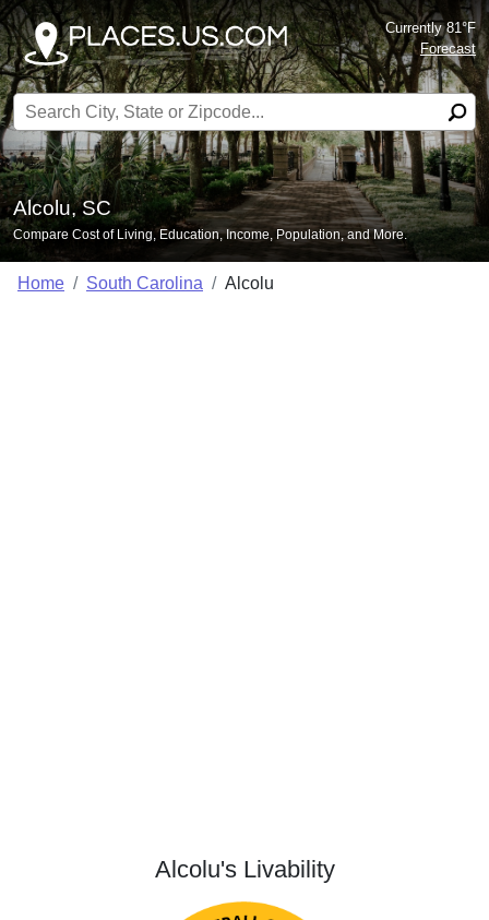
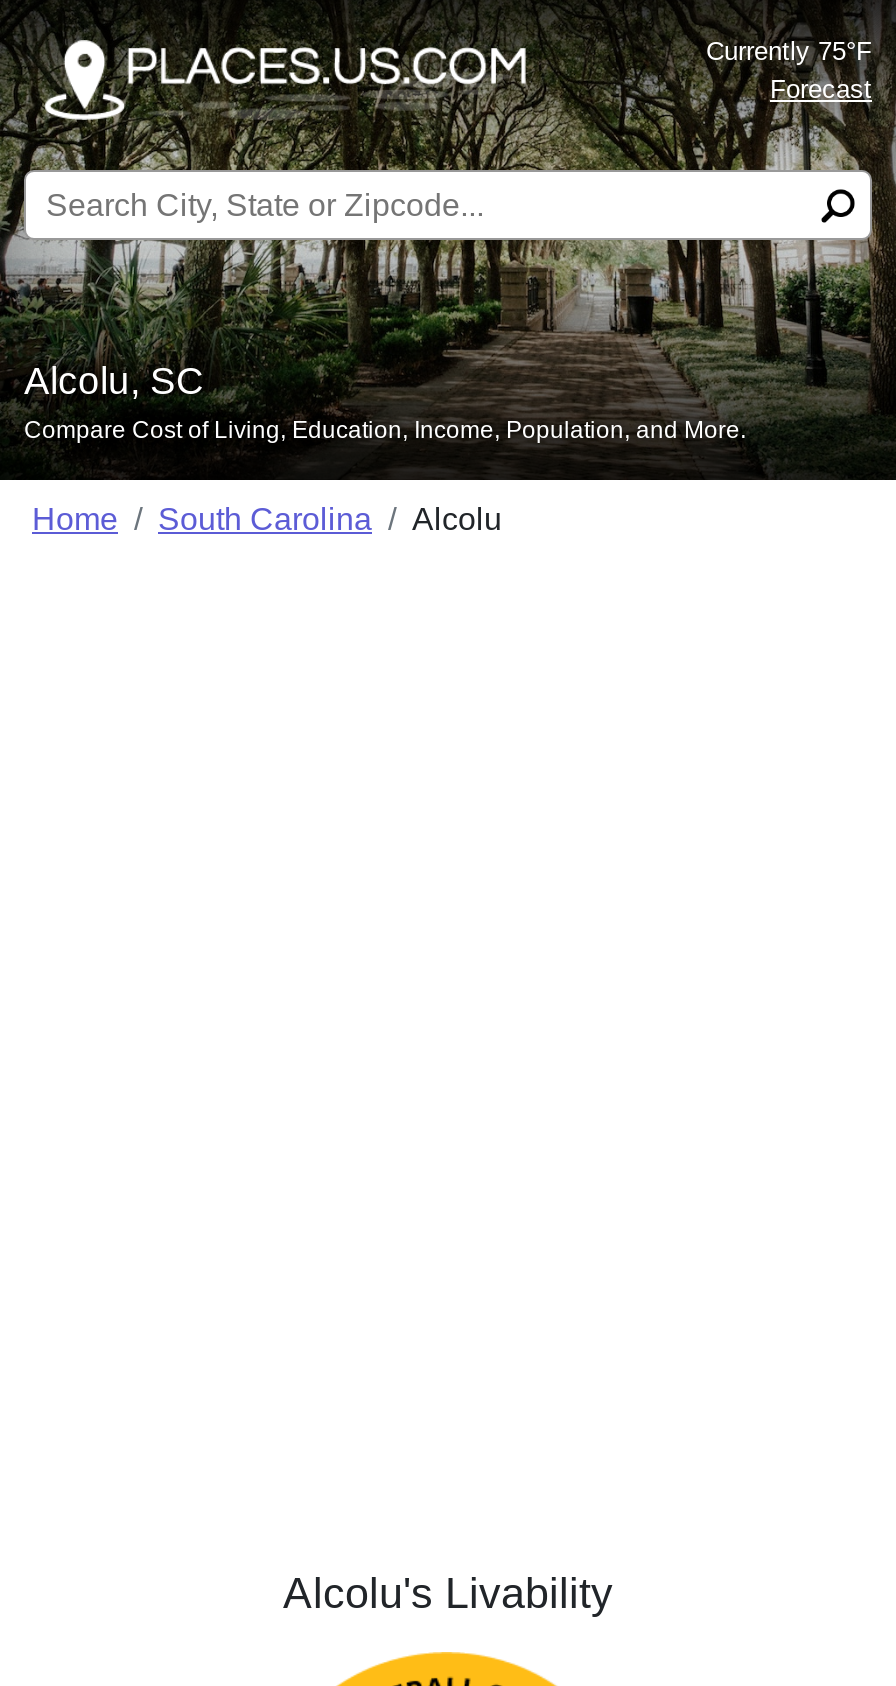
[385,20,476,36] Currently 81°F -> [706,36,872,66] Currently 75°F

